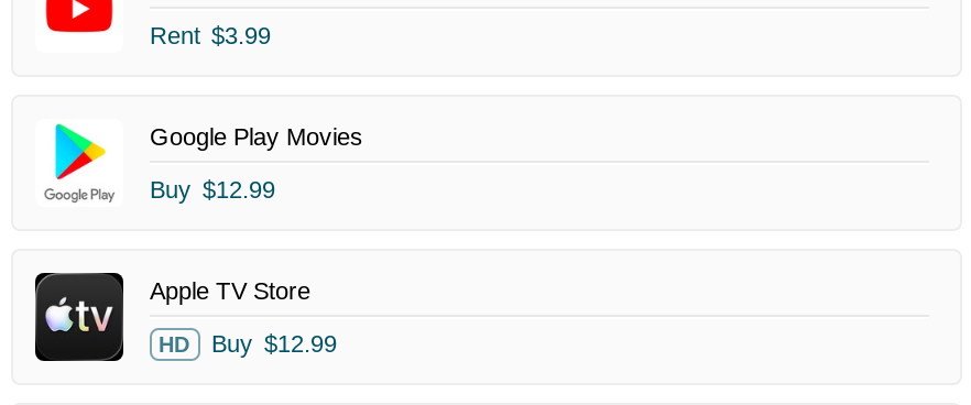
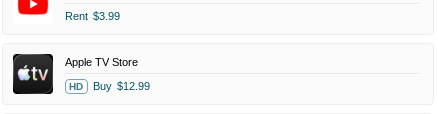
[44,119,363,202] [image] | Google Play Movies | Buy $12.99 -> none

